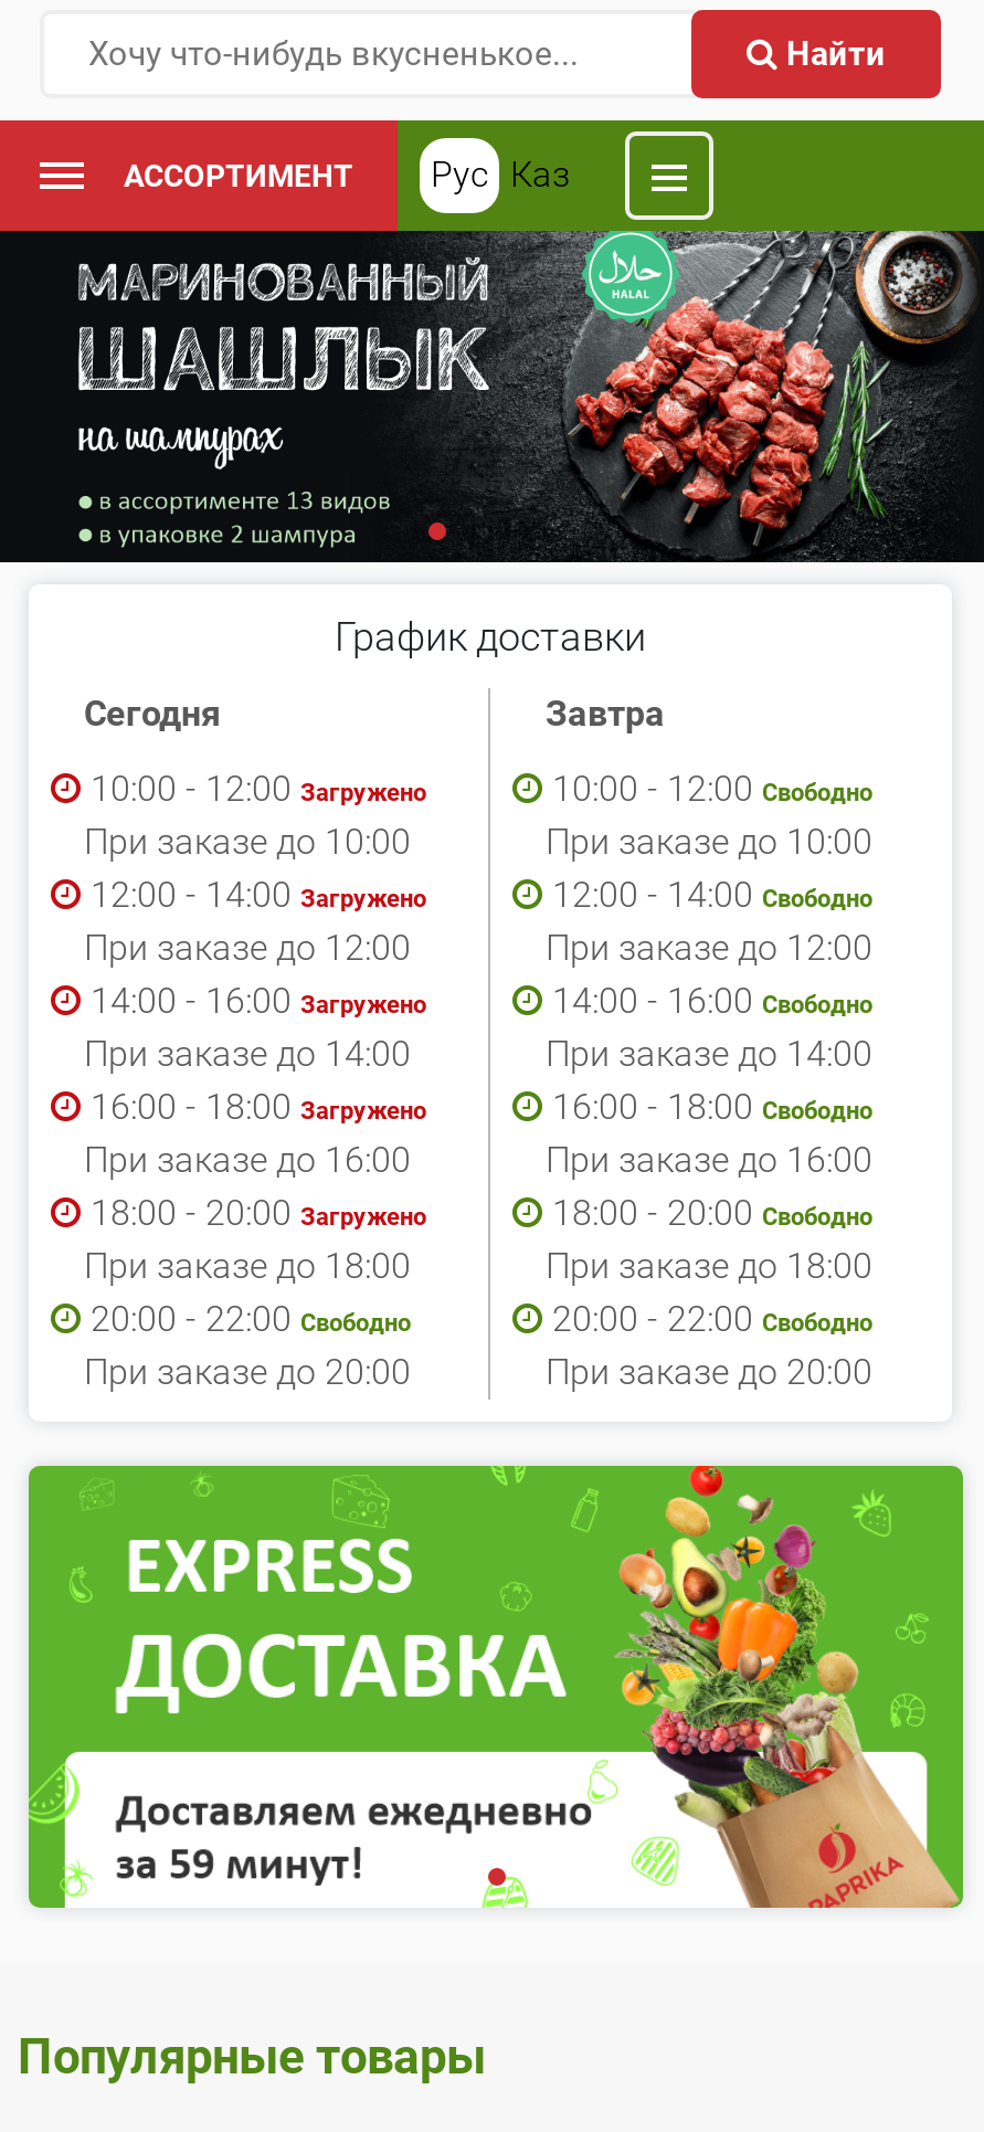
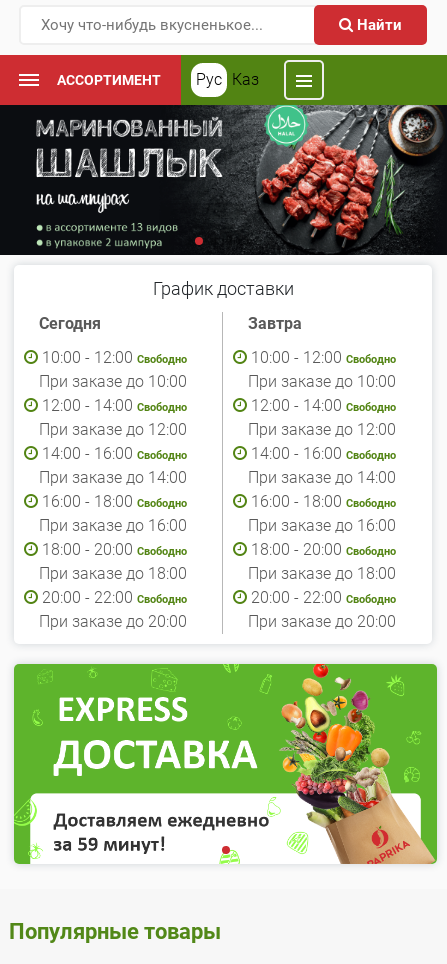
[82,768,426,810] 10:00 - 12:00 Загружено -> [38,348,187,367] 10:00 - 12:00 Свободно
[82,874,426,916] 12:00 - 14:00 Загружено -> [38,396,187,415] 12:00 - 14:00 Свободно
[82,980,426,1022] 14:00 - 16:00 Загружено -> [38,444,187,463] 14:00 - 16:00 Свободно
[82,1086,426,1128] 16:00 - 18:00 Загружено -> [38,492,187,511] 16:00 - 18:00 Свободно
[82,1192,426,1234] 18:00 - 20:00 Загружено -> [38,540,187,559] 18:00 - 20:00 Свободно

